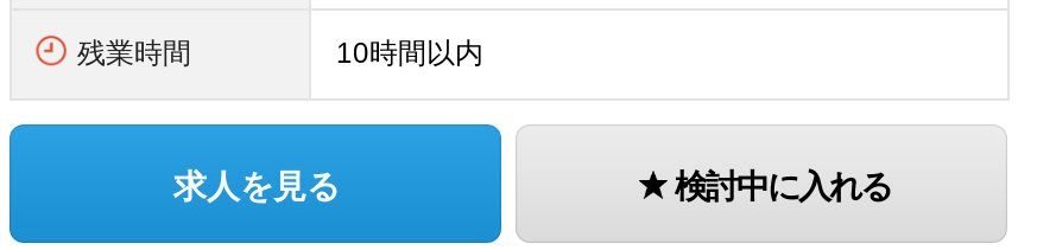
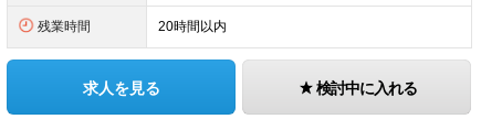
[336,37,483,70] 10時間以内 -> [159,19,227,34] 20時間以内

